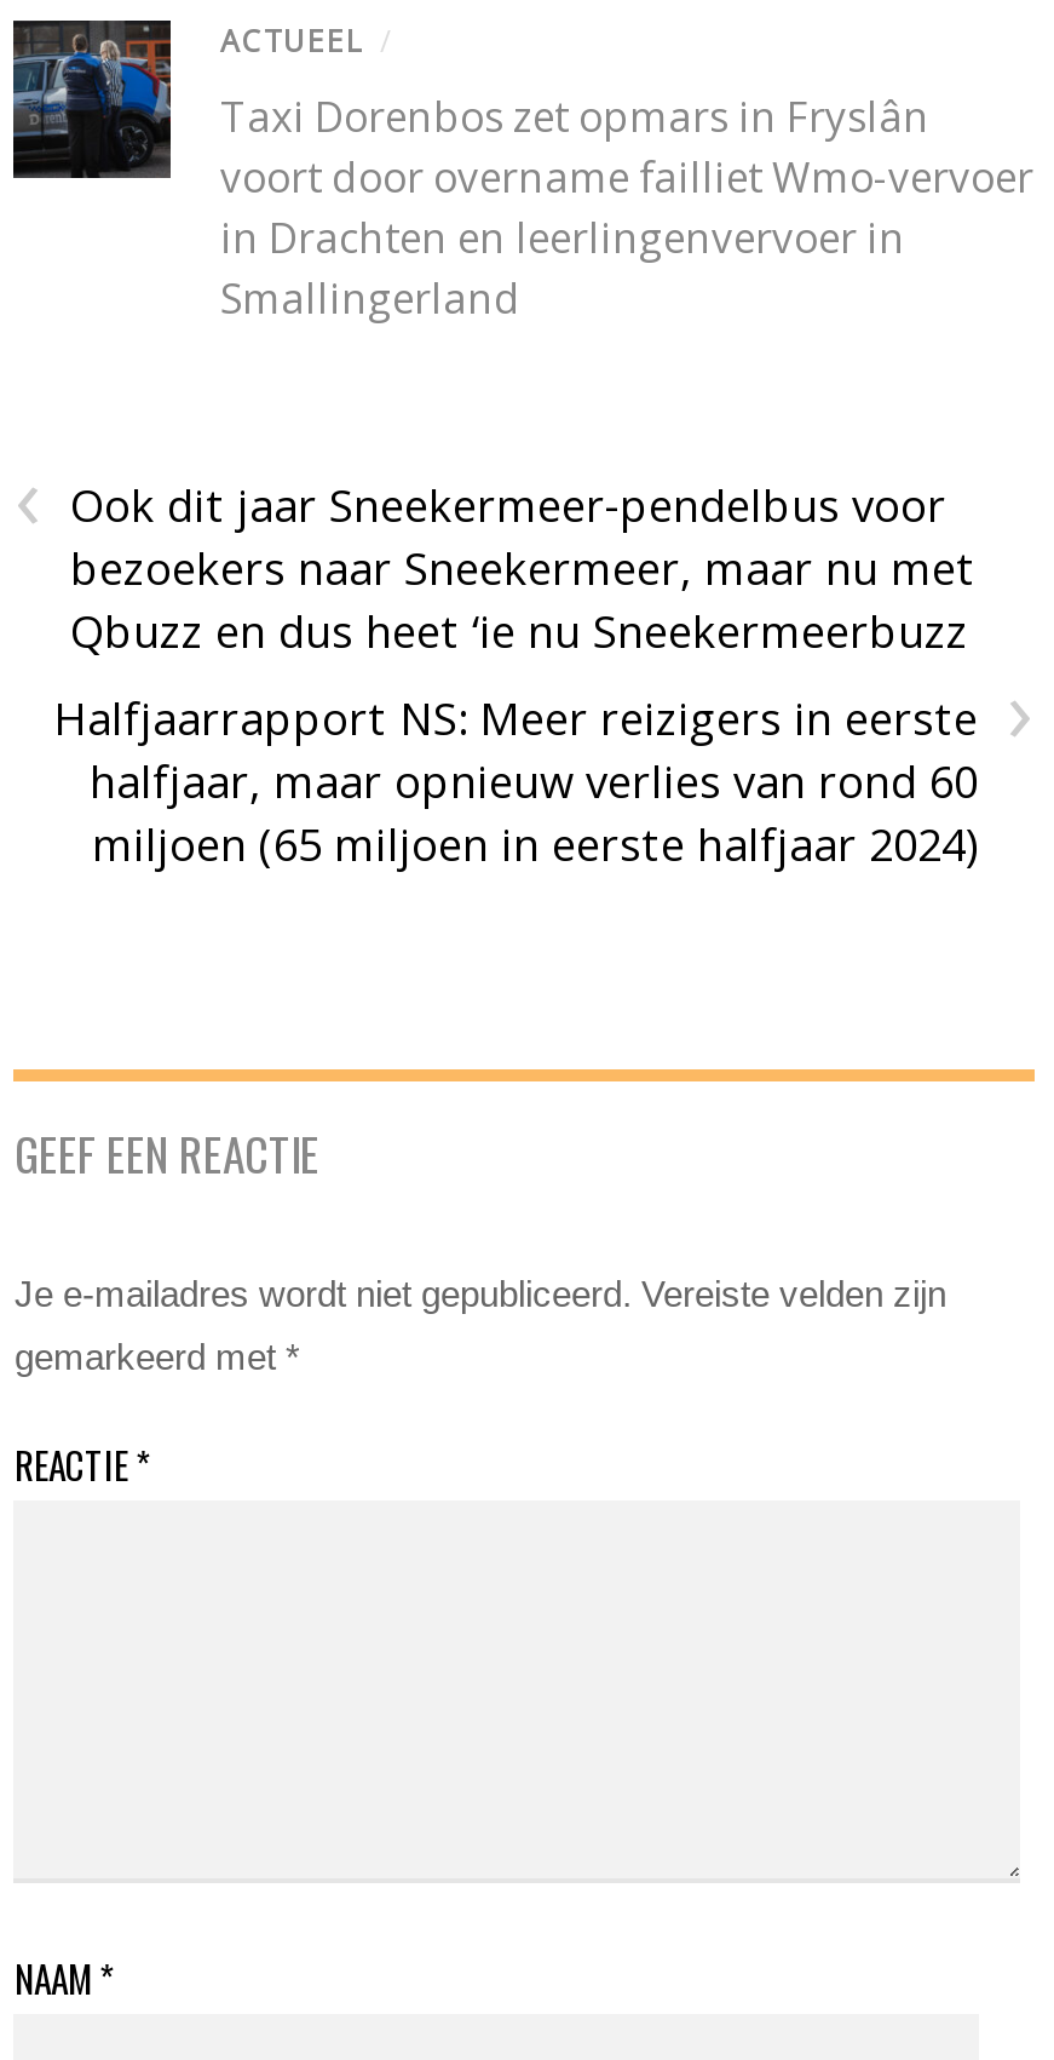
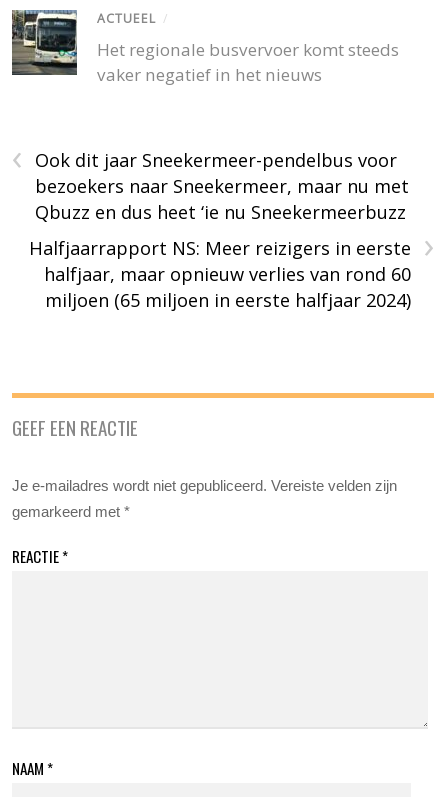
[11,18,1033,325] [image] | Taxi Dorenbos zet opmars in Fryslân | voort door overname failliet Wmo-vervoer | in Drachten en leerlingenvervoer in | Smallingerland -> [11,9,399,86] [image] | Het regionale busvervoer komt steeds | vaker negatief in het nieuws

